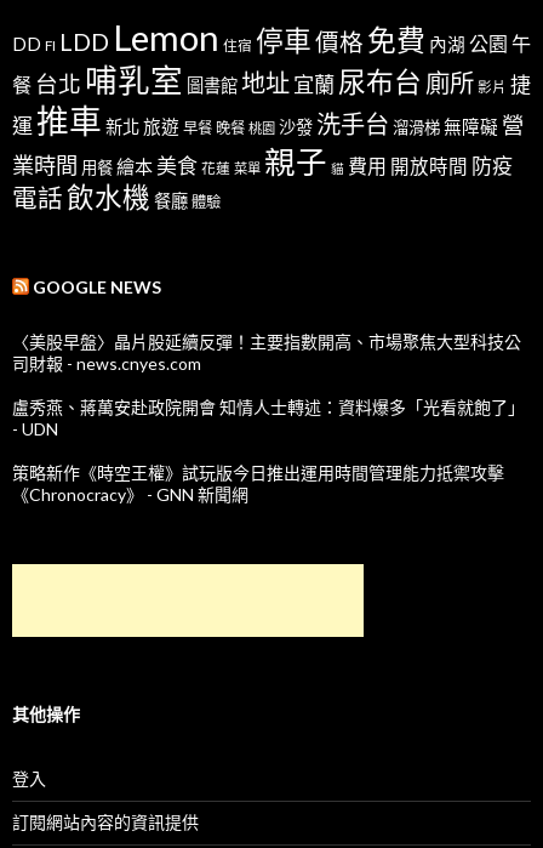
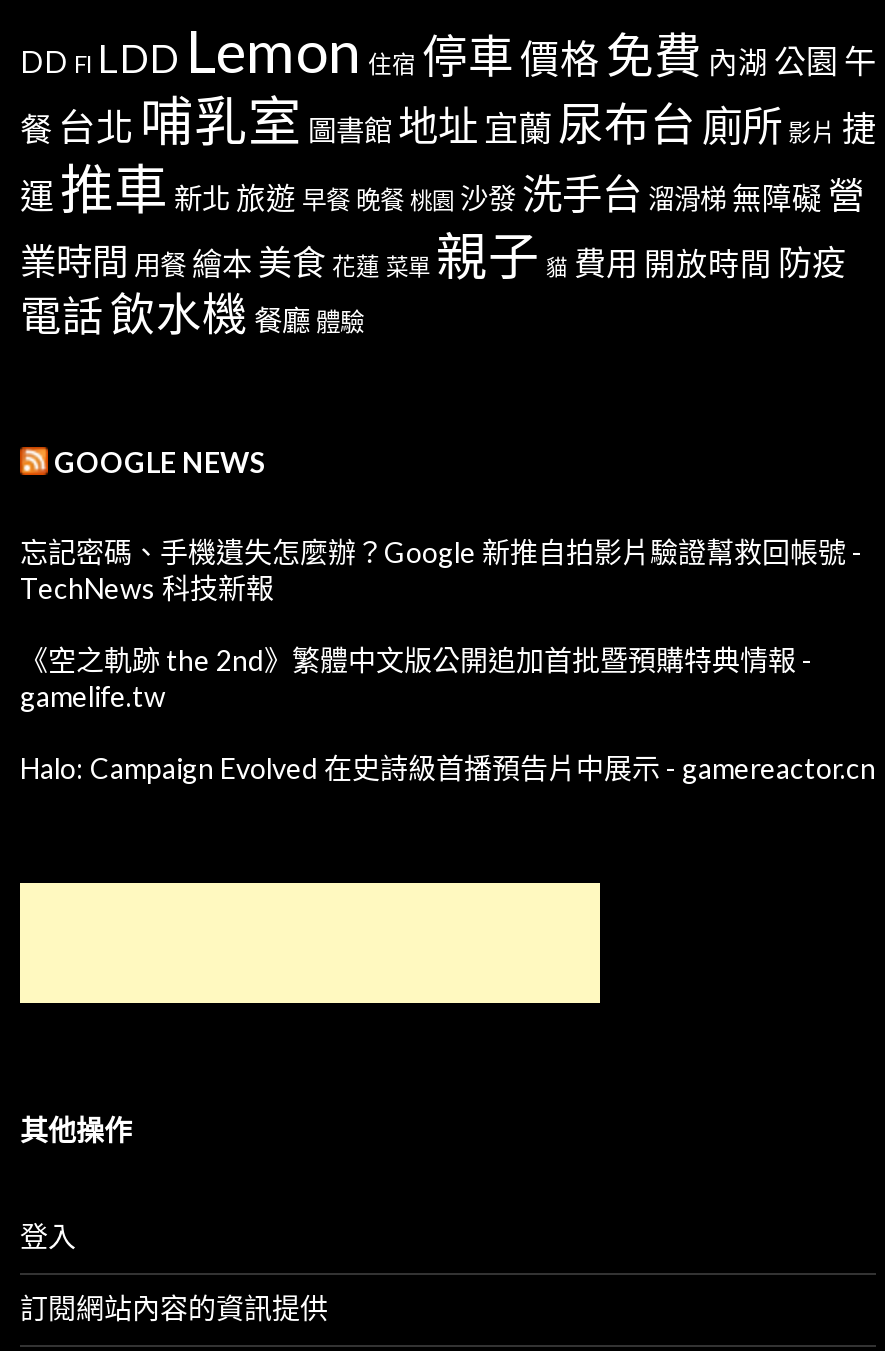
[12,331,521,373] 〈美股早盤〉晶片股延續反彈！主要指數開高、市場聚焦大型科技公 | 司財報 - news.cnyes.com -> [20,534,862,604] 忘記密碼、手機遺失怎麼辦？Google 新推自拍影片驗證幫救回帳號 - | TechNews 科技新報
[12,396,525,439] 盧秀燕、蔣萬安赴政院開會 知情人士轉述：資料爆多「光看就飽了」 | - UDN -> [20,642,812,712] 《空之軌跡 the 2nd》繁體中文版公開追加首批暨預購特典情報 - | gamelife.tw
[12,462,504,504] 策略新作《時空王權》試玩版今日推出運用時間管理能力抵禦攻擊 | 《Chronocracy》 - GNN 新聞網 -> [20,750,876,784] Halo: Campaign Evolved 在史詩級首播預告片中展示 - gamereactor.cn

